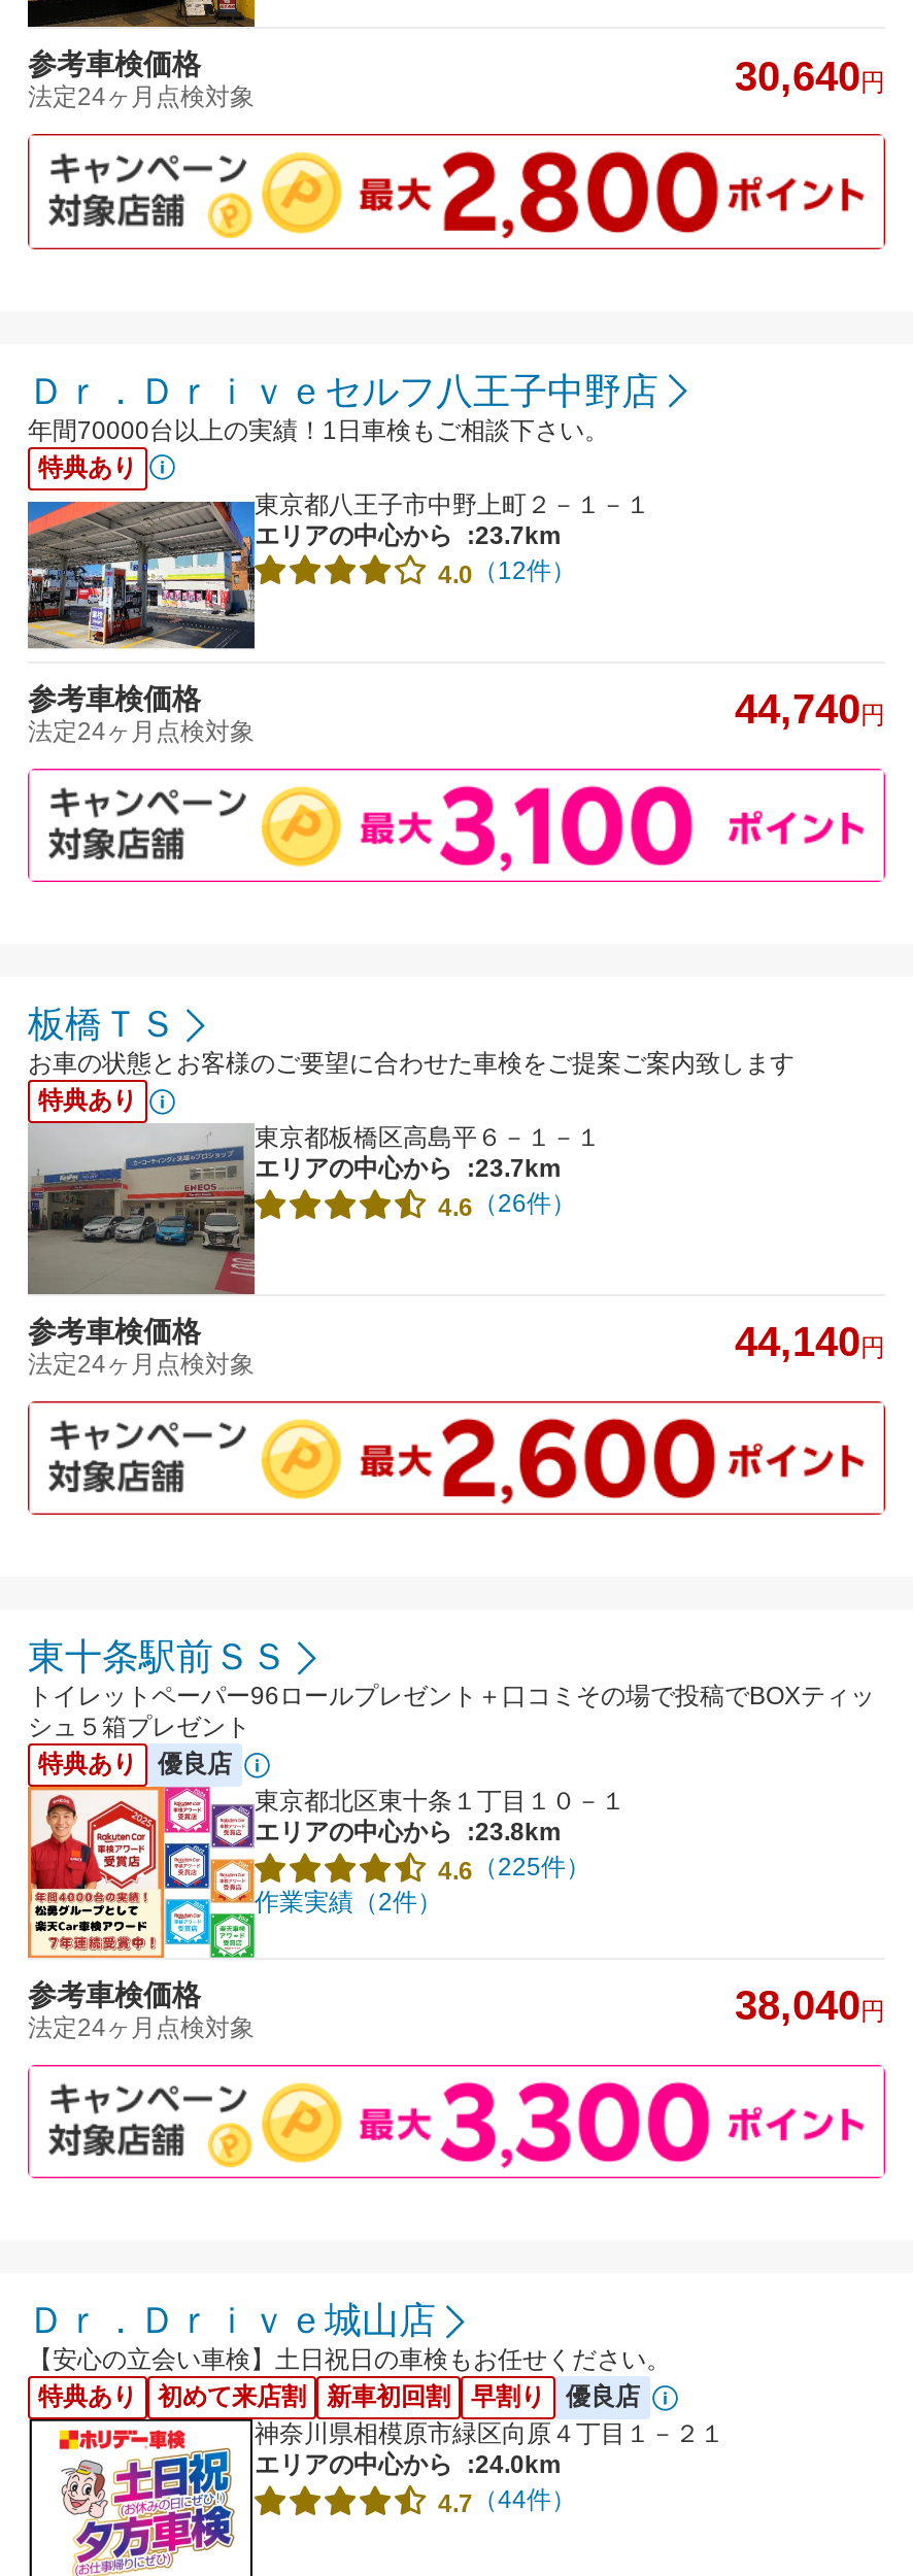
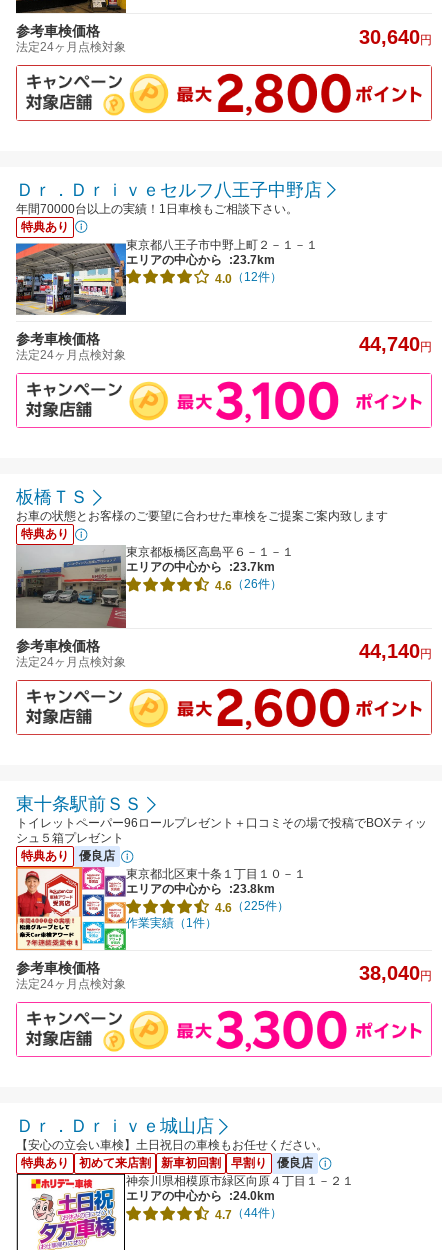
[255,1888,442,1917] 作業実績（2件） -> [126,916,217,930] 作業実績（1件）

